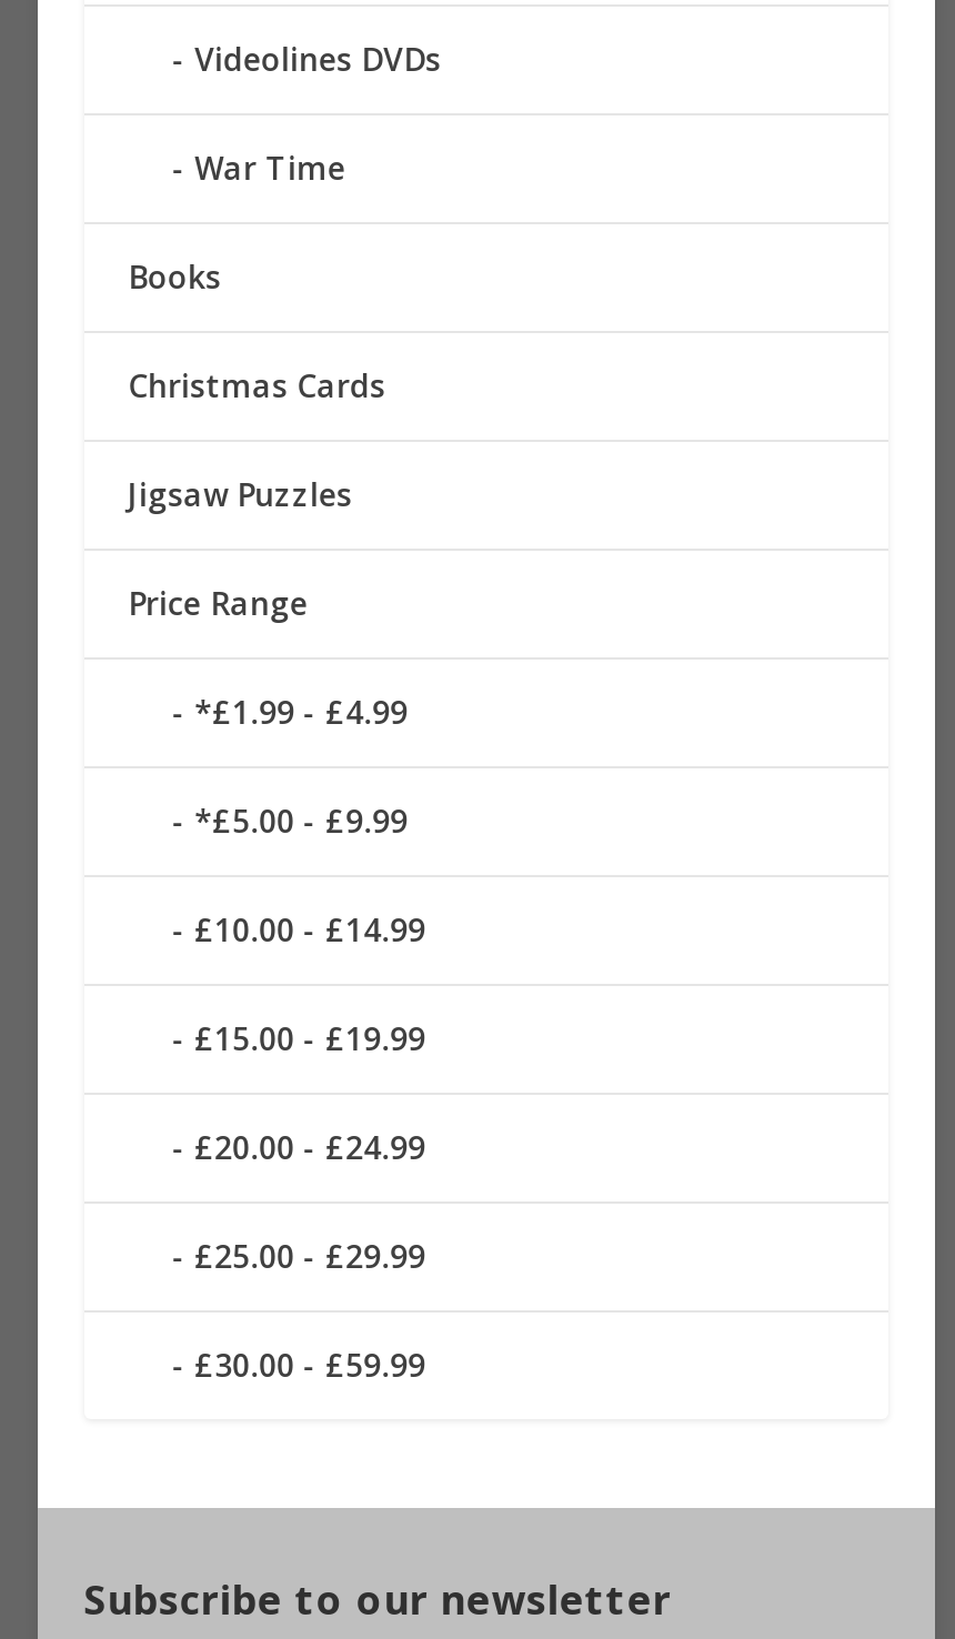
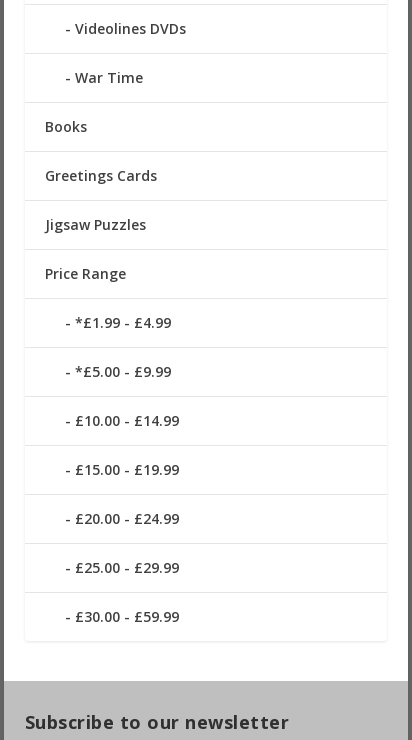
[128,364,386,406] Christmas Cards -> [45,166,157,185] Greetings Cards

